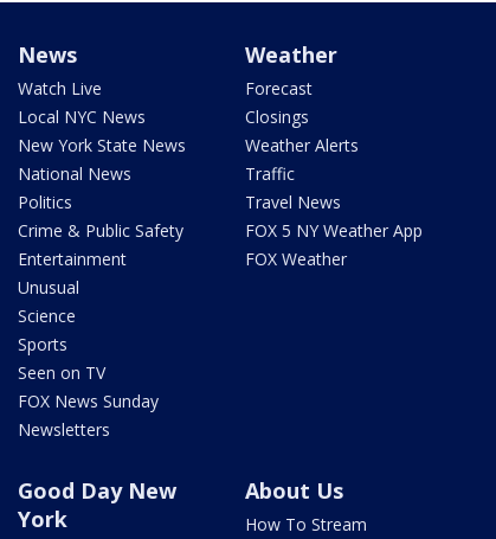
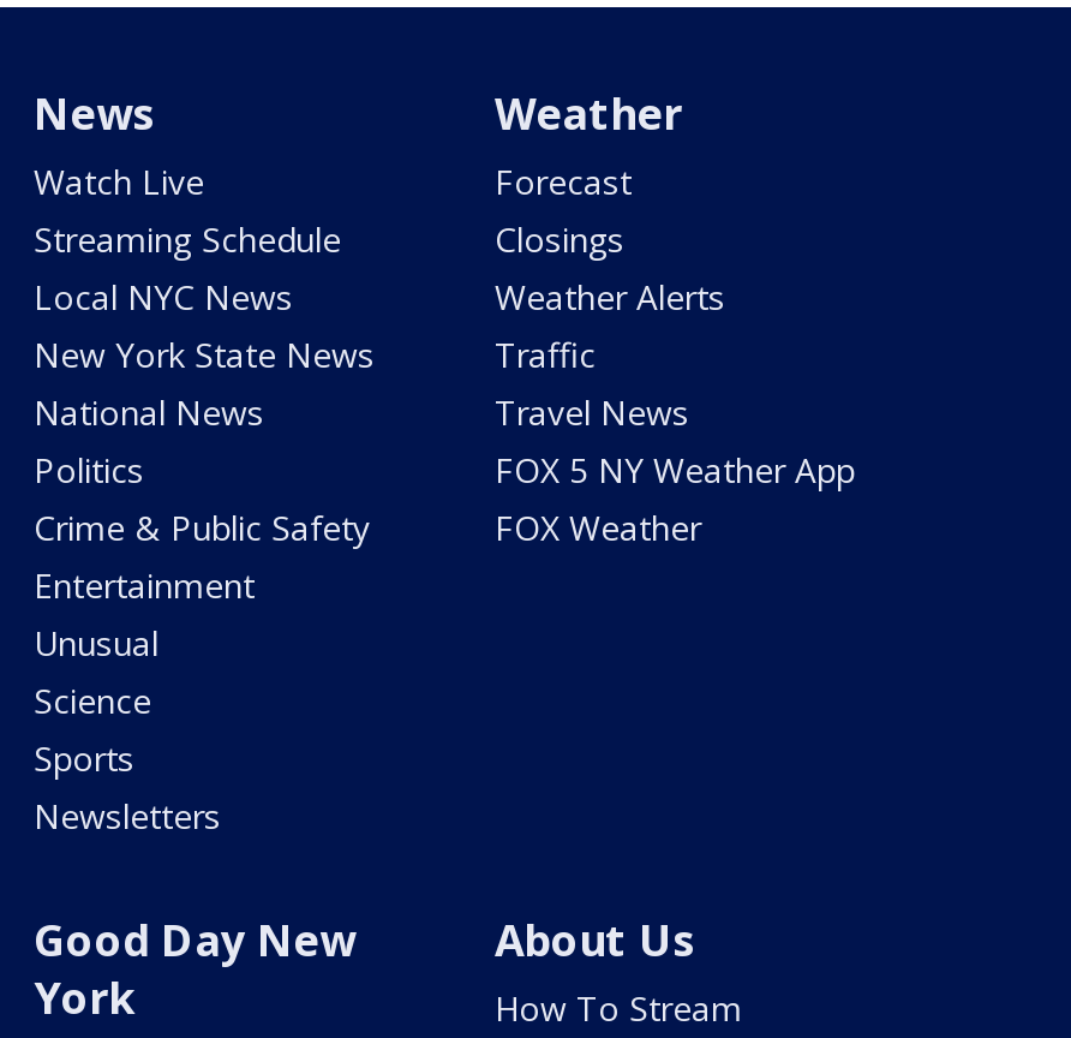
moved [18,106,186,356] -> [34,274,375,781]: Local NYC News | New York State News | National News | ... | Science | Sports
none -> [34,217,341,262] Streaming Schedule
[18,362,159,412] Seen on TV | FOX News Sunday -> none

